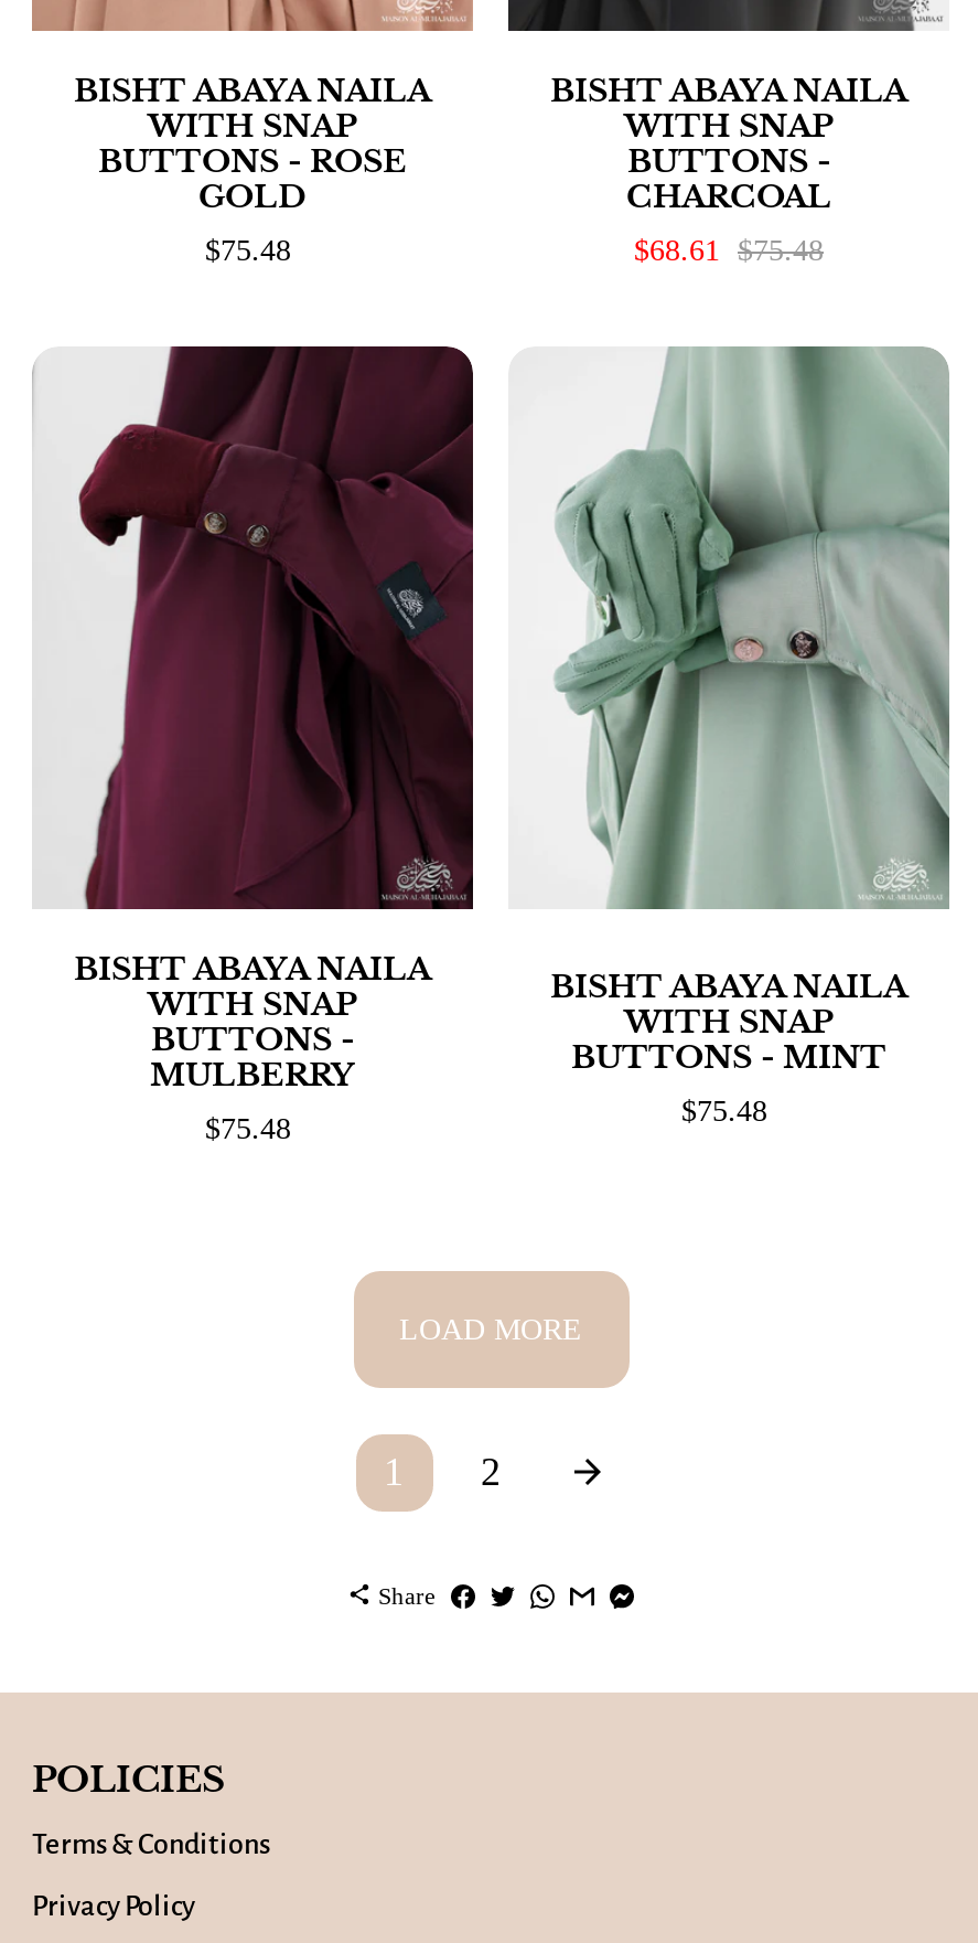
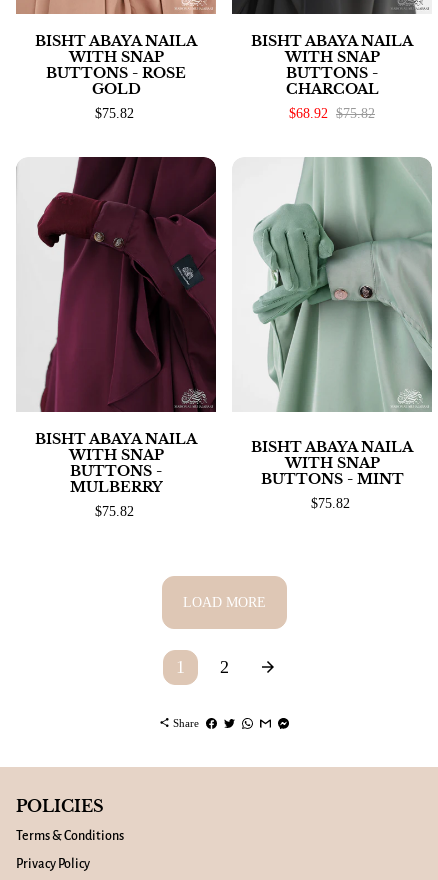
[205,233,291,267] $75.48 -> [94,106,133,121] $75.82
[634,233,824,267] $68.61 $75.48 -> [289,106,375,121] $68.92 $75.82
[681,1095,767,1128] $75.48 -> [310,496,349,511] $75.82
[205,1112,291,1145] $75.48 -> [94,504,133,519] $75.82

